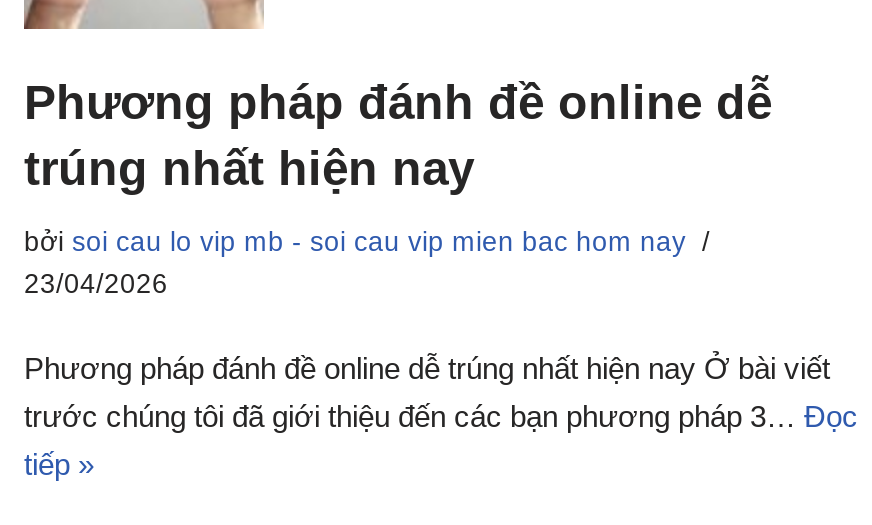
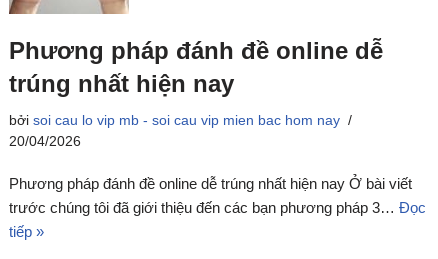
[24,269,168,299] 23/04/2026 -> [9,134,81,149] 20/04/2026

